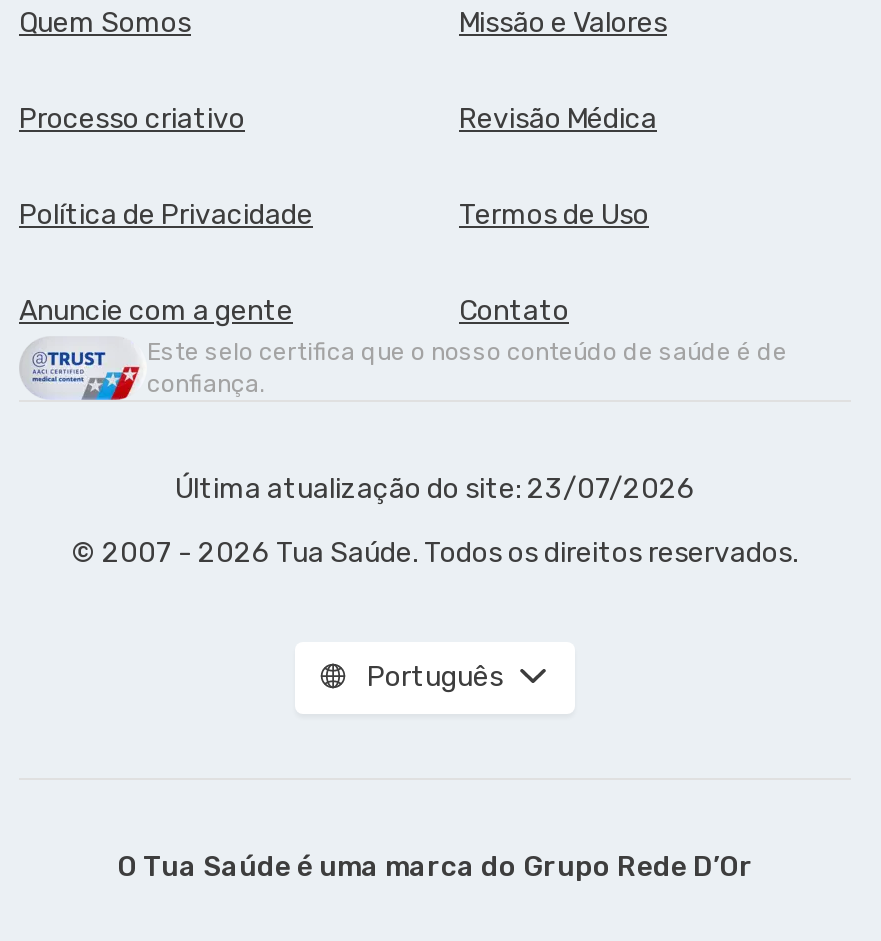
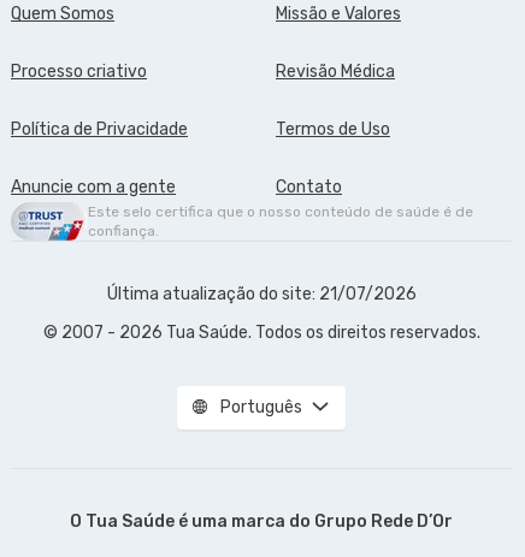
[175,472,695,506] Última atualização do site: 23/07/2026 -> [107,284,416,304] Última atualização do site: 21/07/2026

